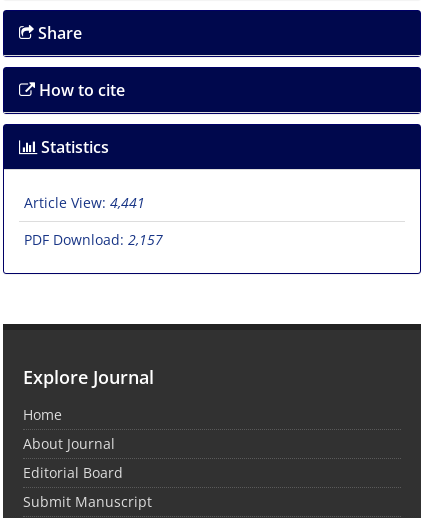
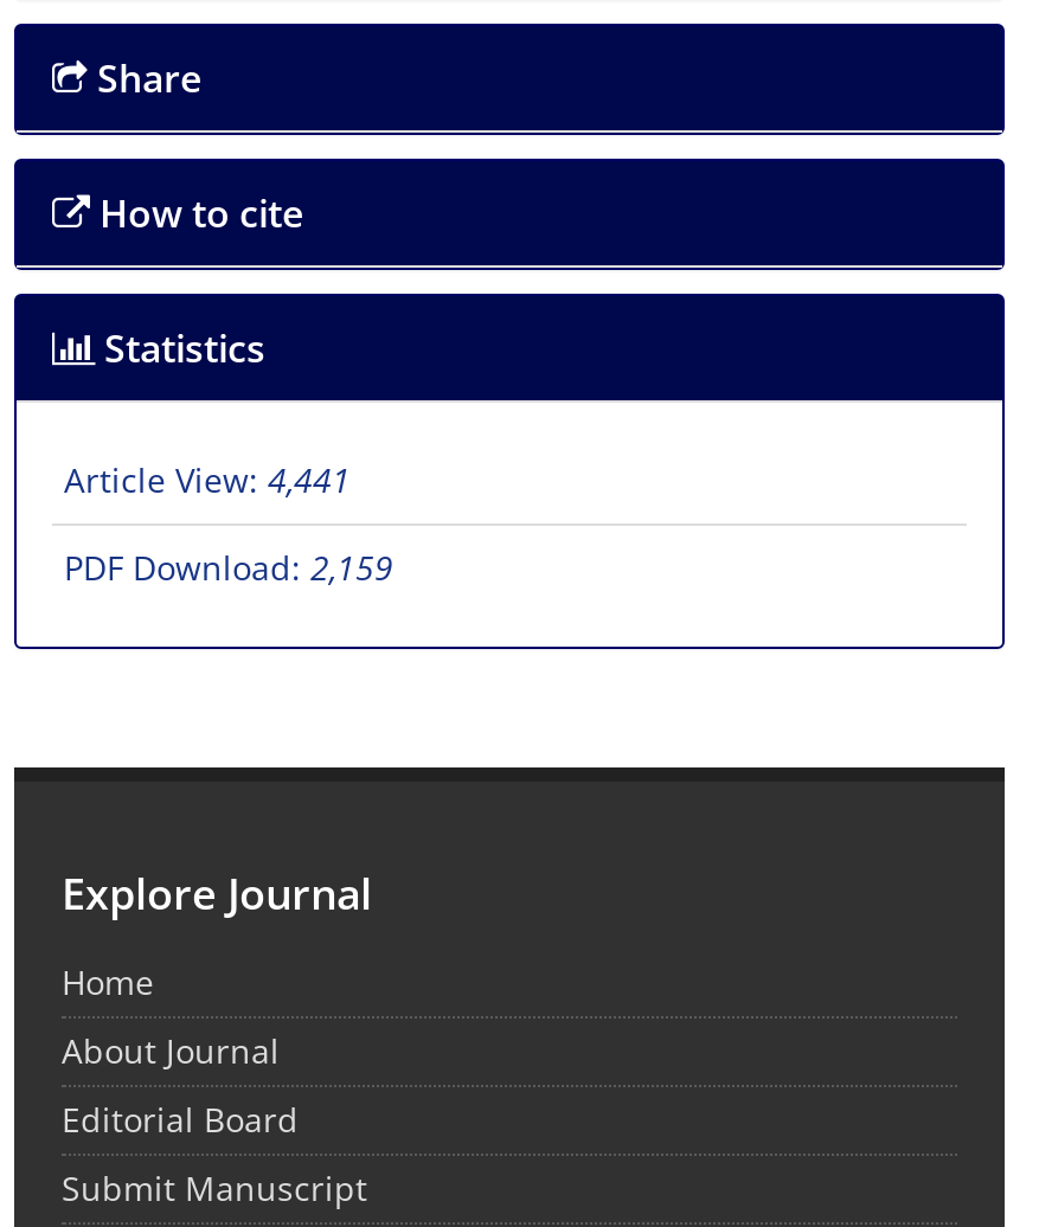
[24,230,163,249] PDF Download: 2,157 -> [64,545,393,590] PDF Download: 2,159

